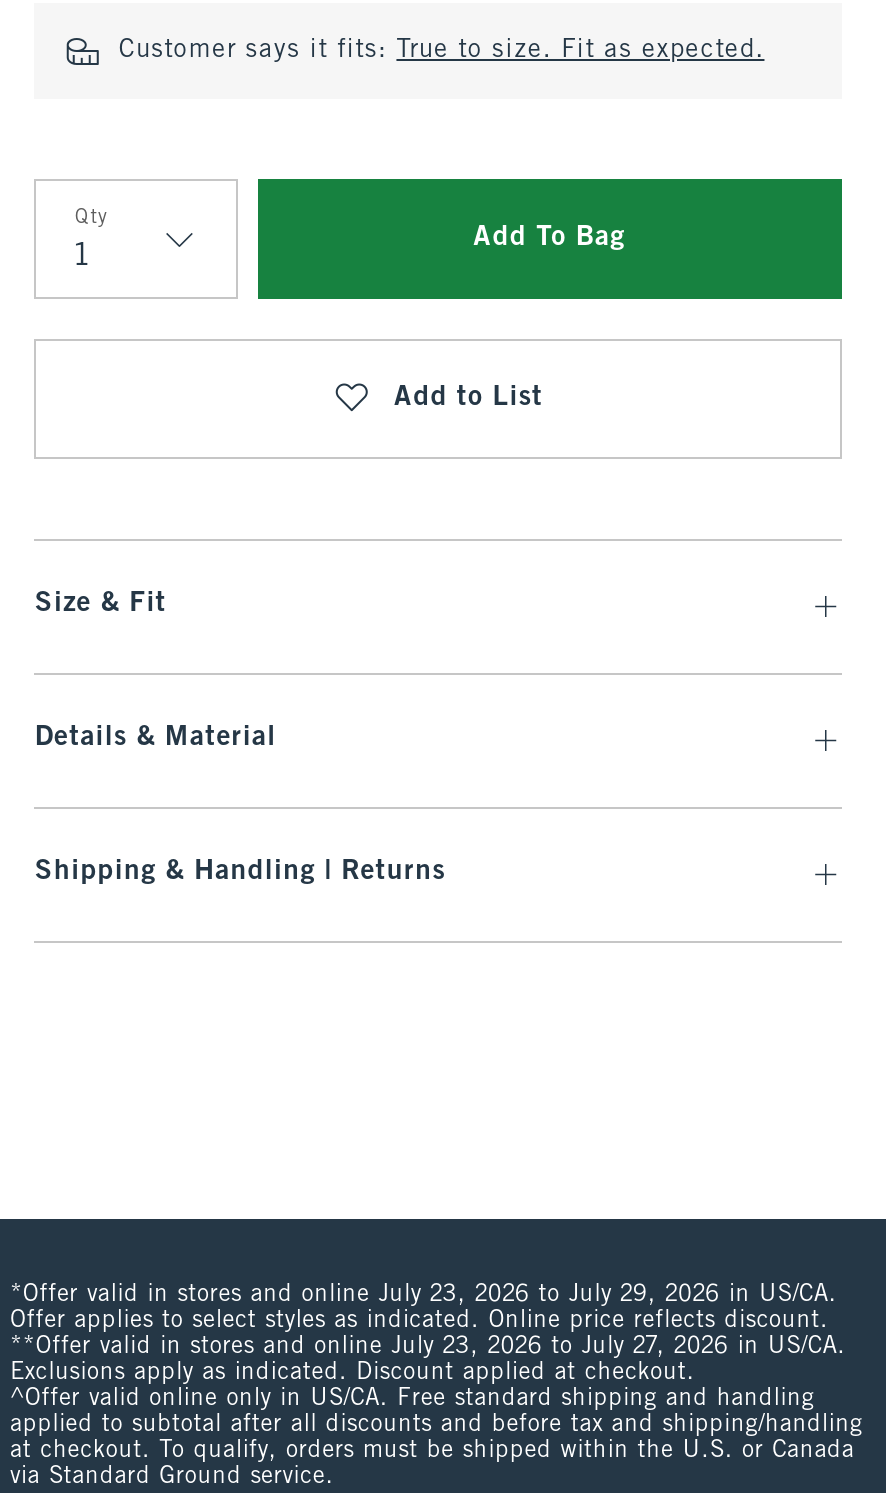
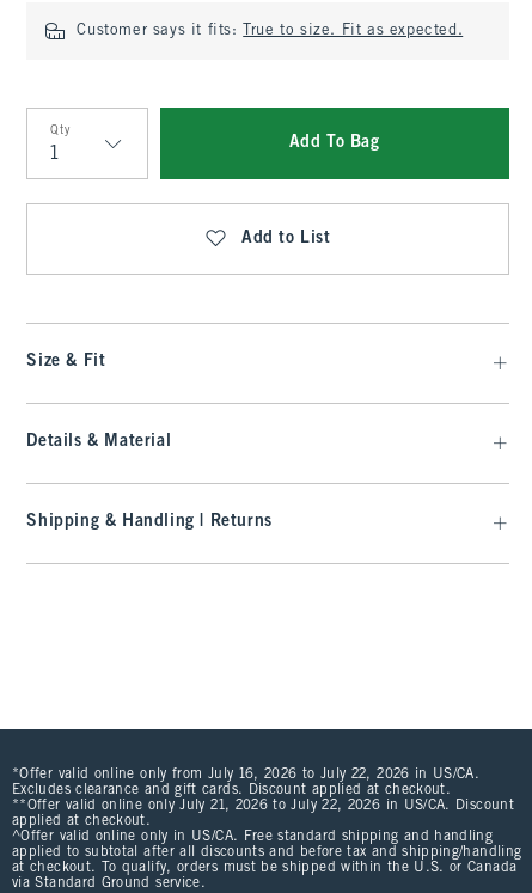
[10,1283,846,1385] *Offer valid in stores and online July 23, 2026 to July 29, 2026 in US/CA. | Offer applies to select styles as indicated. Online price reflects discount. | **Offer valid in stores and online July 23, 2026 to July 27, 2026 in US/CA. | Exclusions apply as indicated. Discount applied at checkout. -> [12,767,514,828] *Offer valid online only from July 16, 2026 to July 22, 2026 in US/CA. | Excludes clearance and gift cards. Discount applied at checkout. | **Offer valid online only July 21, 2026 to July 22, 2026 in US/CA. Discount | applied at checkout.

